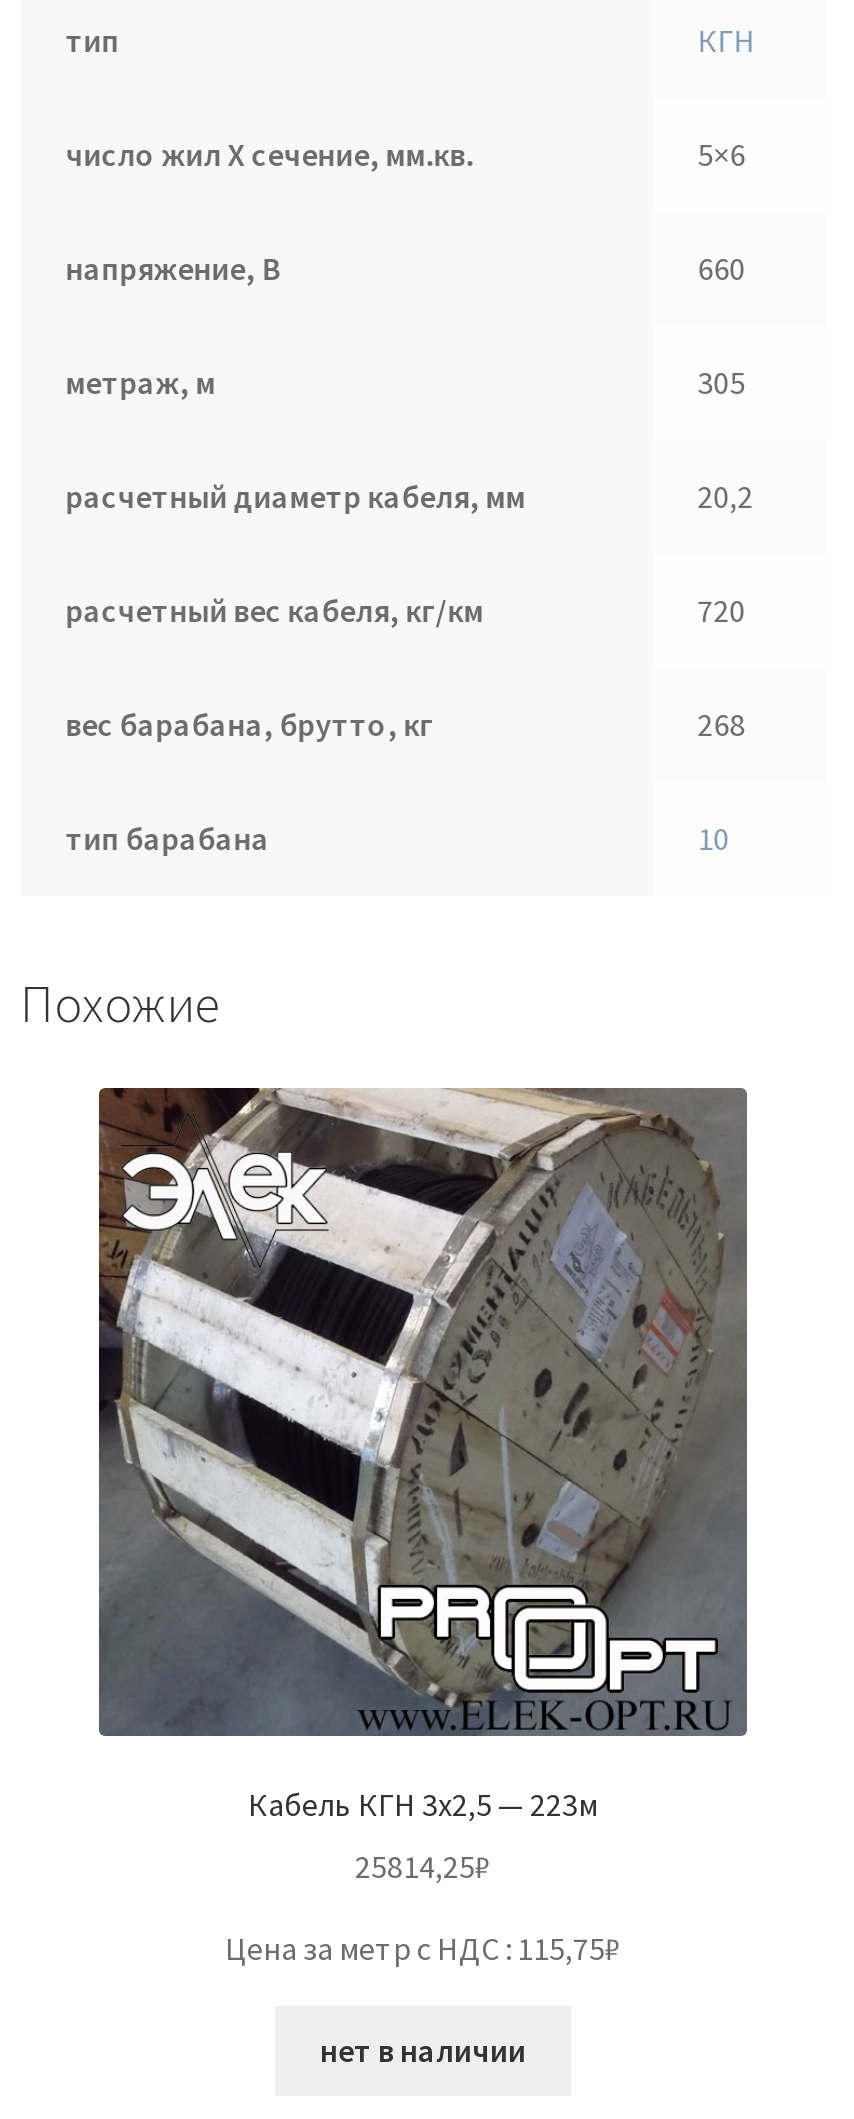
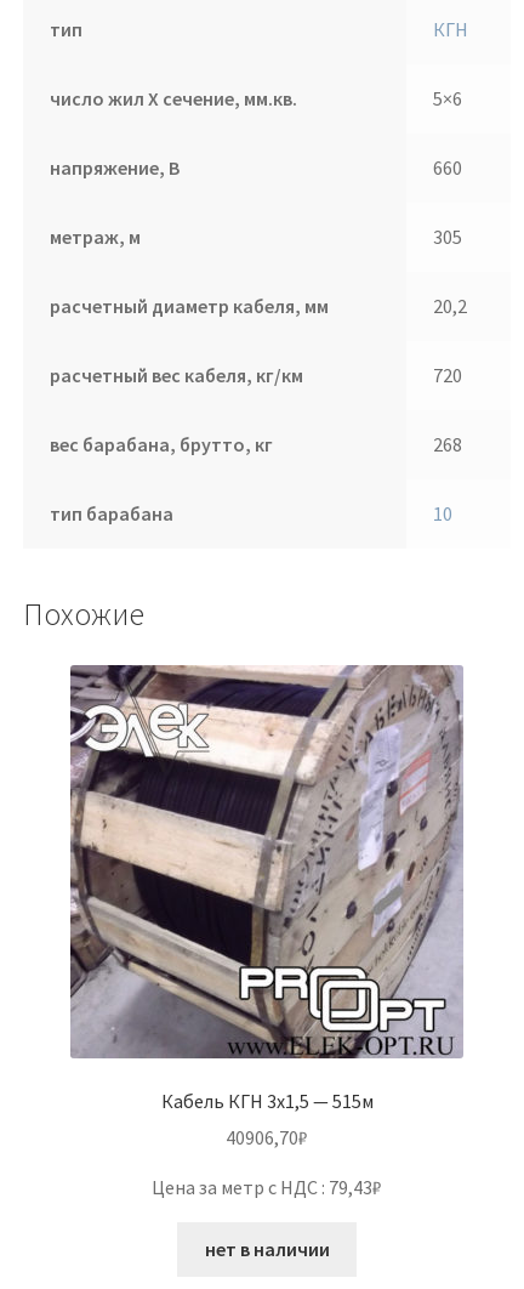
[97,1087,747,1824] [image] | Кабель КГН 3х2,5 — 223м -> [70,664,463,1113] [image] | Кабель КГН 3х1,5 — 515м
[355,1846,491,1886] 25814,25₽ -> [226,1126,308,1150] 40906,70₽
[225,1928,621,1968] Цена за метр с НДС : 115,75₽ -> [152,1175,382,1200] Цена за метр с НДС : 79,43₽

